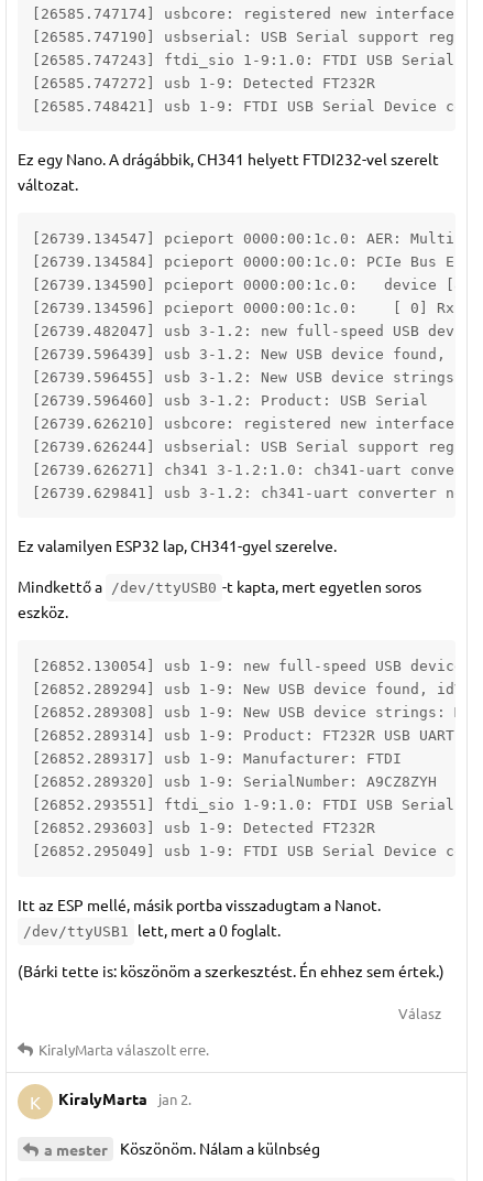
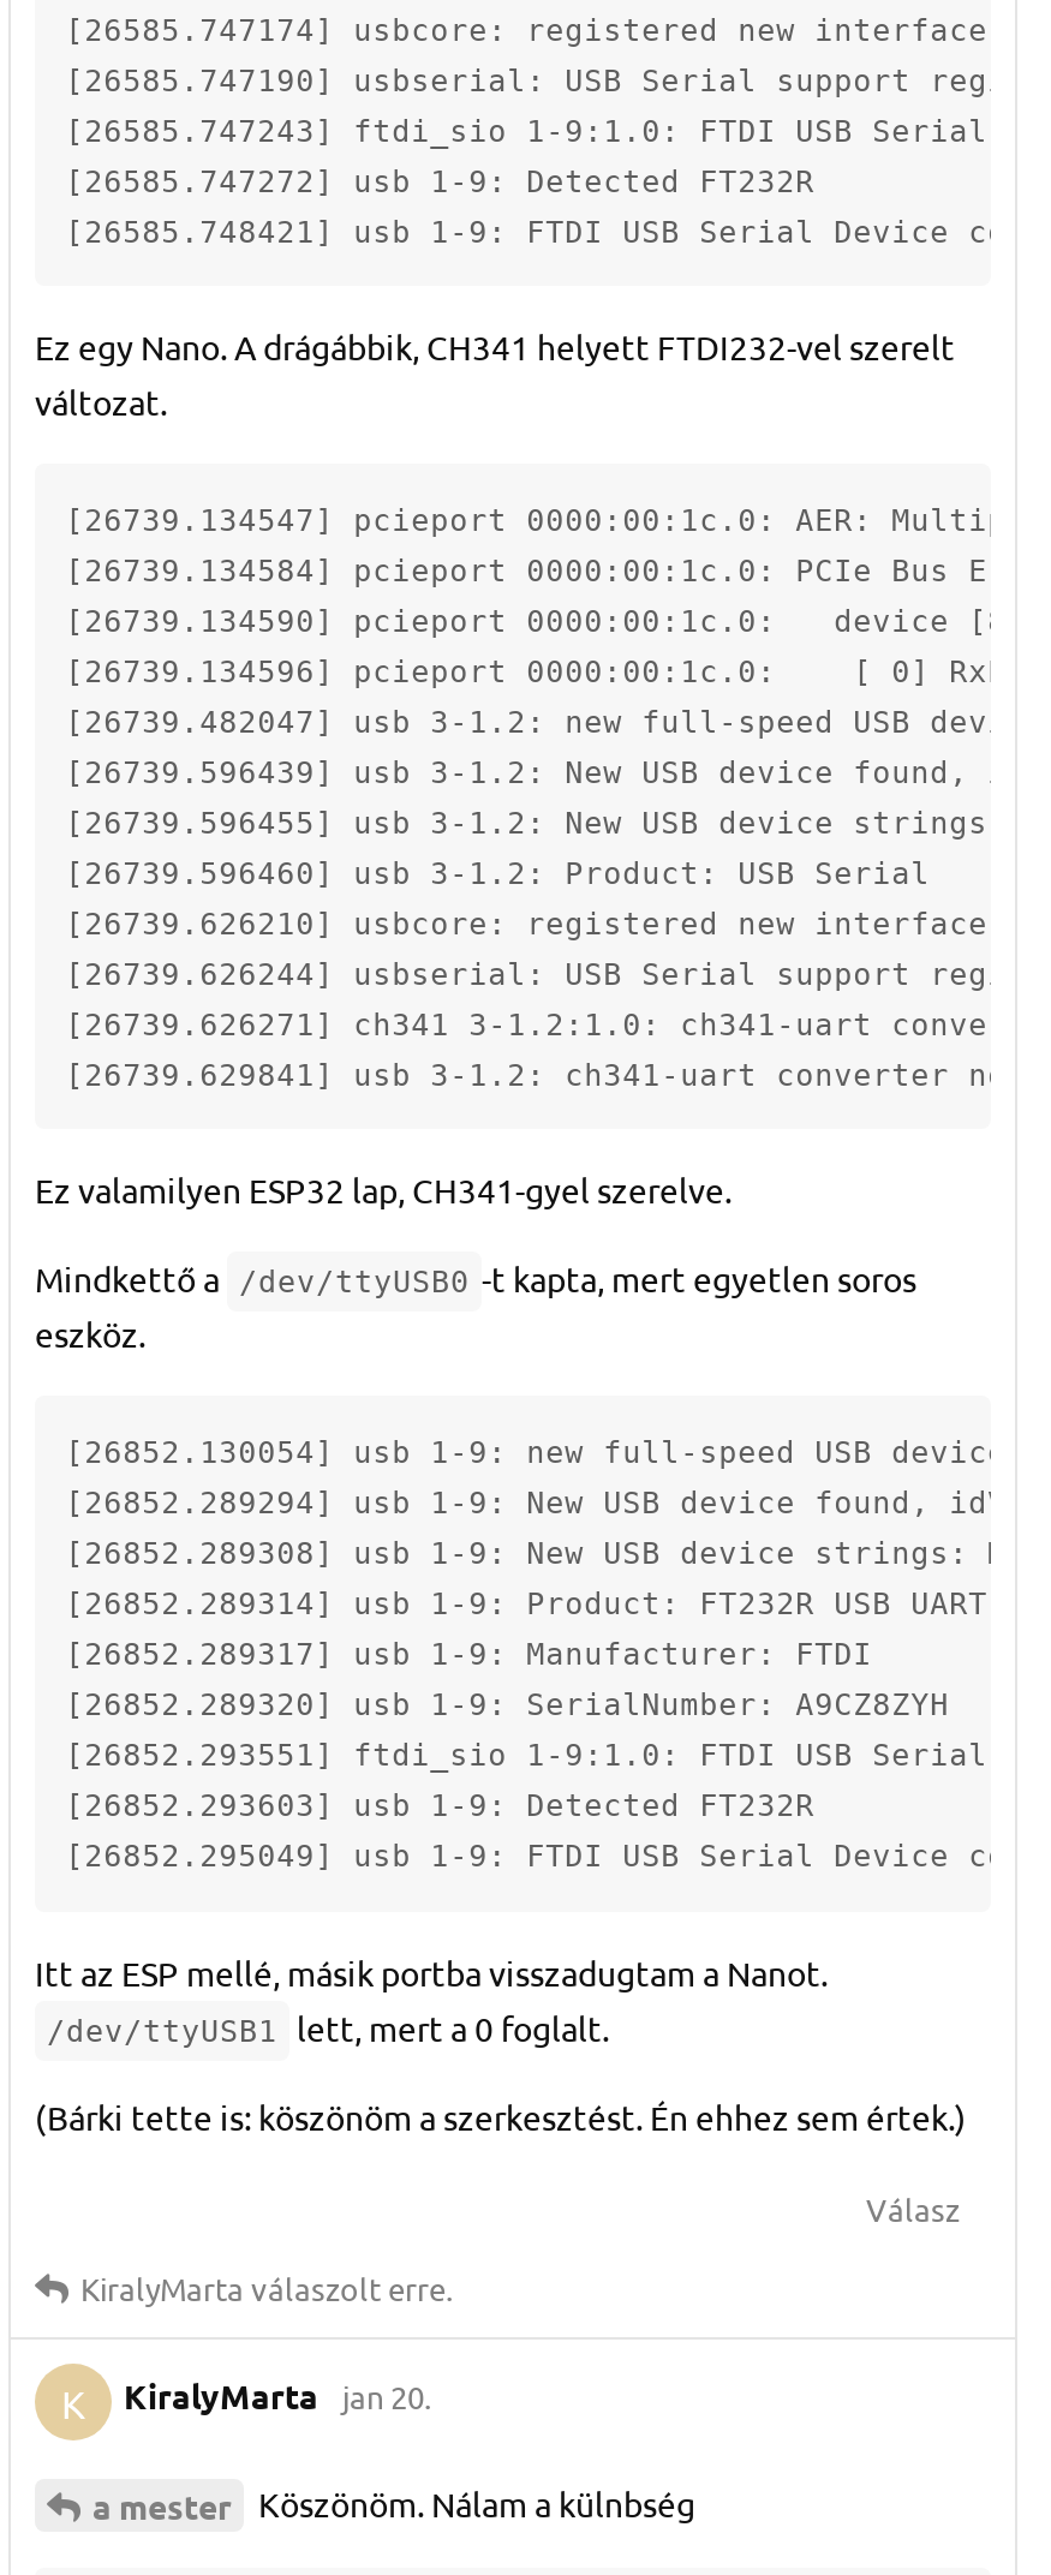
[58,1089,191,1109] KiralyMarta jan 2. -> [124,2374,431,2417] KiralyMarta jan 20.

